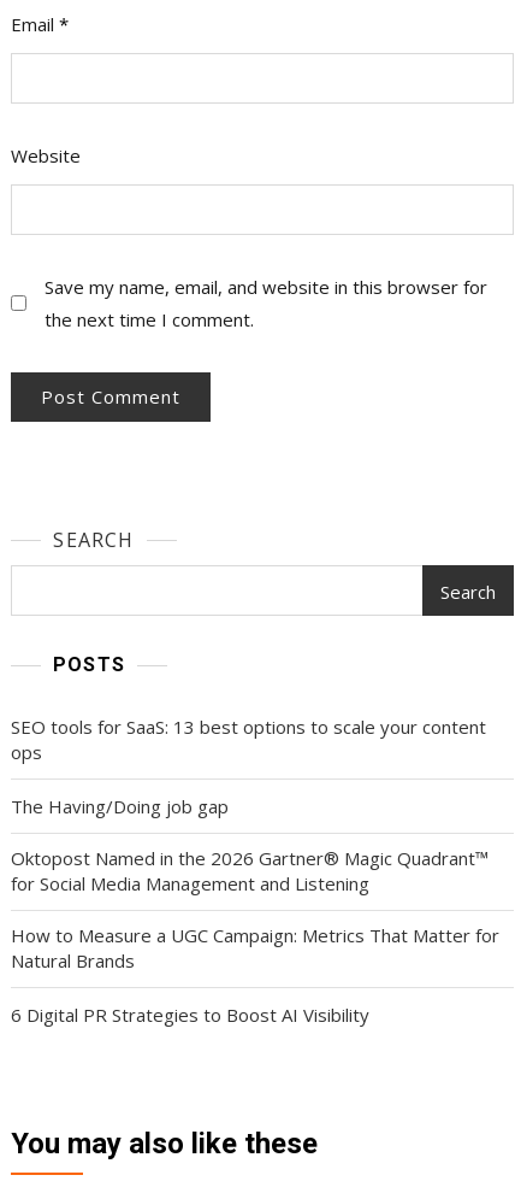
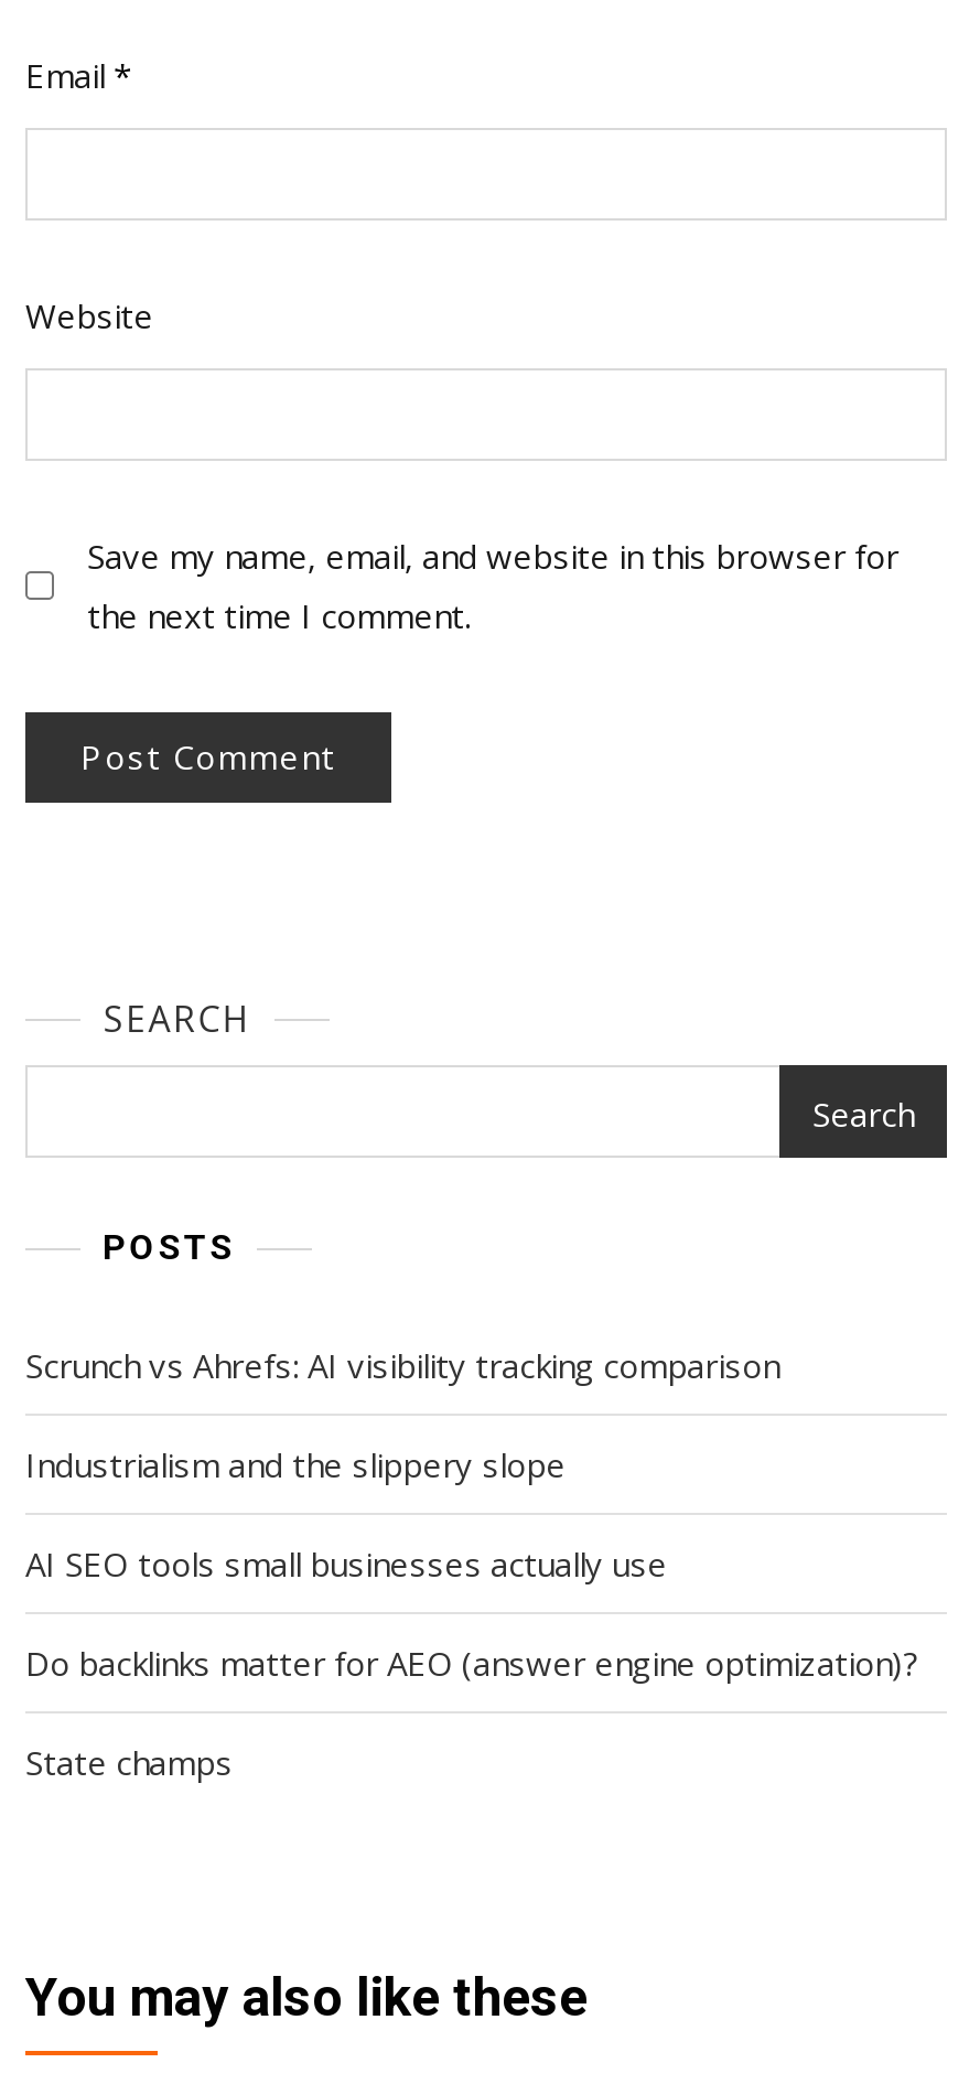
[11,714,486,764] SEO tools for SaaS: 13 best options to scale your content | ops -> [25,1342,779,1386] Scrunch vs Ahrefs: AI visibility tracking comparison
[11,794,229,818] The Having/Doing job gap -> [25,1441,566,1485] Industrialism and the slippery slope
[11,845,489,895] Oktopost Named in the 2026 Gartner® Magic Quadrant™ | for Social Media Management and Listening -> [25,1541,667,1585] AI SEO tools small businesses actually use
[11,923,499,972] How to Measure a UGC Campaign: Metrics That Matter for | Natural Brands -> [25,1640,918,1684] Do backlinks matter for AEO (answer engine optimization)?
[11,1002,369,1026] 6 Digital PR Strategies to Boost AI Visibility -> [25,1739,233,1783] State champs

